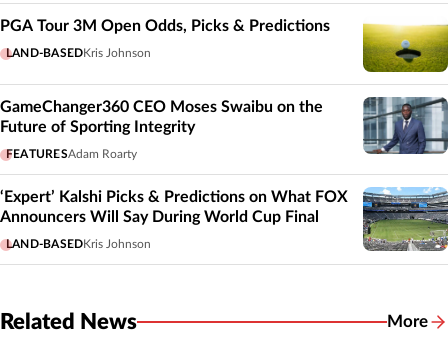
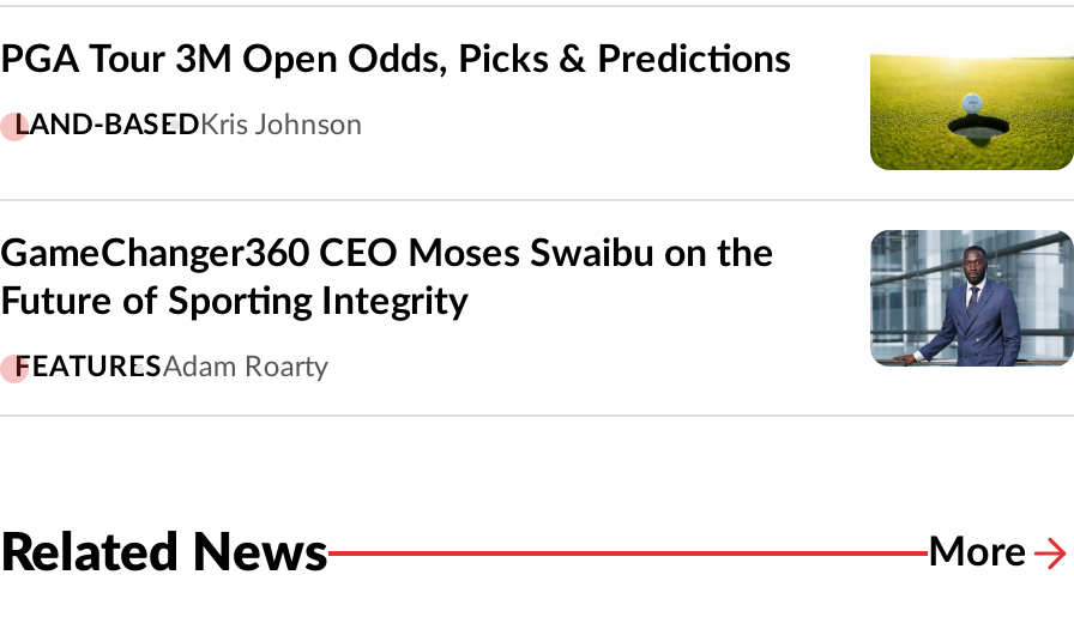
[0,187,445,252] [image] | ‘Expert’ Kalshi Picks & Predictions on What FOX | Announcers Will Say During World Cup Final | LAND-BASEDKris Johnson -> none

